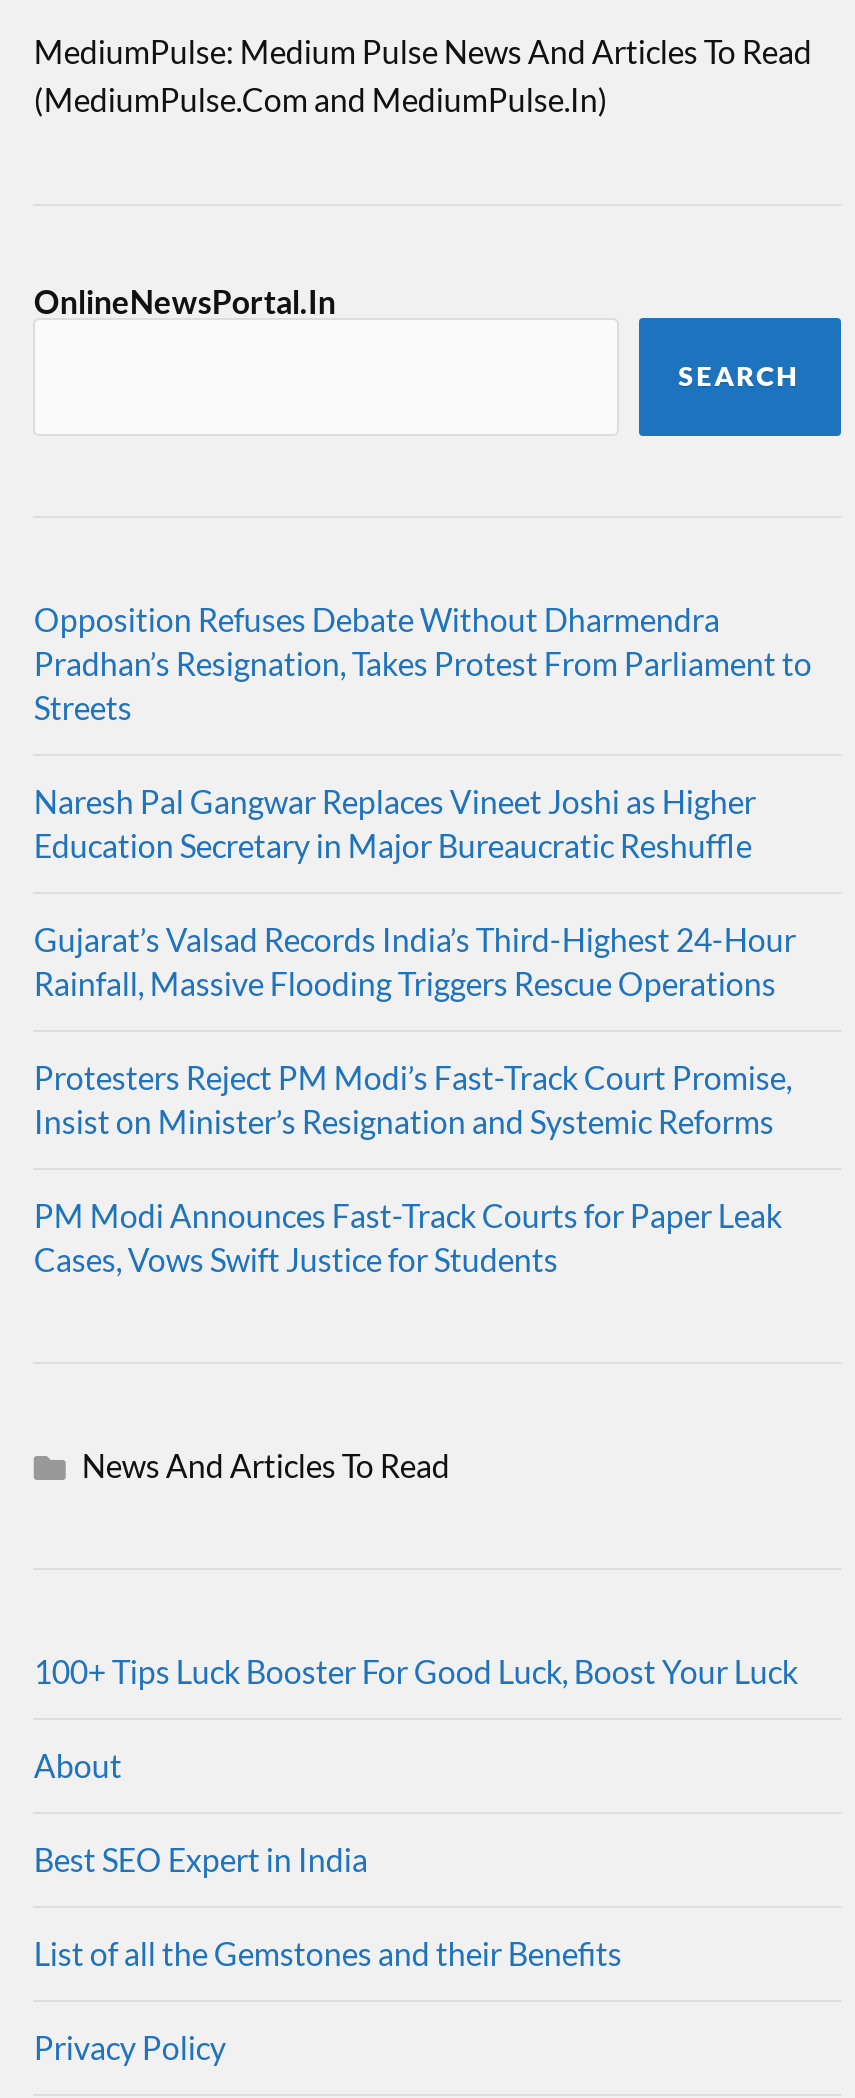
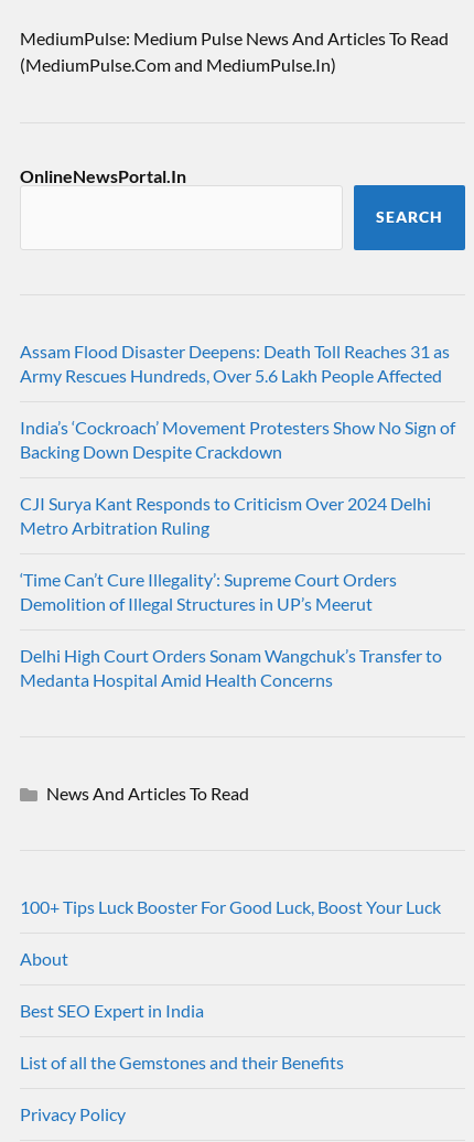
[34,600,812,726] Opposition Refuses Debate Without Dharmendra | Pradhan’s Resignation, Takes Protest From Parliament to | Streets -> [20,341,450,386] Assam Flood Disaster Deepens: Death Toll Reaches 31 as | Army Rescues Hundreds, Over 5.6 Lakh People Affected
[34,782,756,864] Naresh Pal Gangwar Replaces Vineet Joshi as Higher | Education Secretary in Major Bureaucratic Reshuffle -> [20,417,456,462] India’s ‘Cockroach’ Movement Protesters Show No Sign of | Backing Down Despite Crackdown
[34,920,796,1002] Gujarat’s Valsad Records India’s Third-Highest 24-Hour | Rainfall, Massive Flooding Triggers Rescue Operations -> [20,493,431,538] CJI Surya Kant Responds to Criticism Over 2024 Delhi | Metro Arbitration Ruling
[34,1058,792,1140] Protesters Reject PM Modi’s Fast-Track Court Promise, | Insist on Minister’s Resignation and Systemic Reforms -> [20,569,397,614] ‘Time Can’t Cure Illegality’: Supreme Court Orders | Demolition of Illegal Structures in UP’s Meerut
[34,1196,782,1278] PM Modi Announces Fast-Track Courts for Paper Leak | Cases, Vows Swift Justice for Students -> [20,645,442,690] Delhi High Court Orders Sonam Wangchuk’s Transfer to | Medanta Hospital Amid Health Concerns

